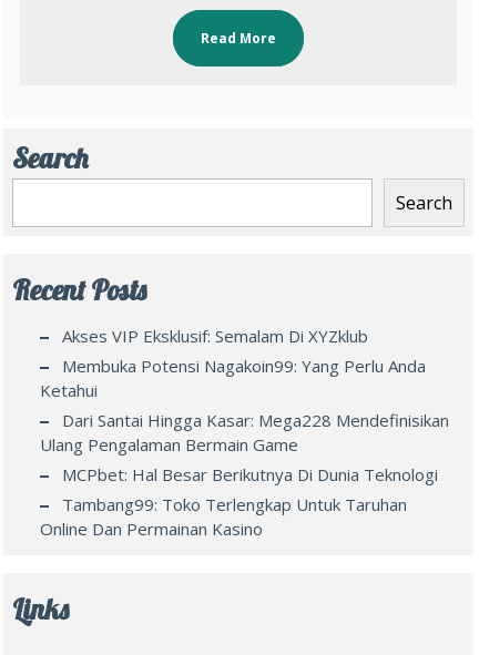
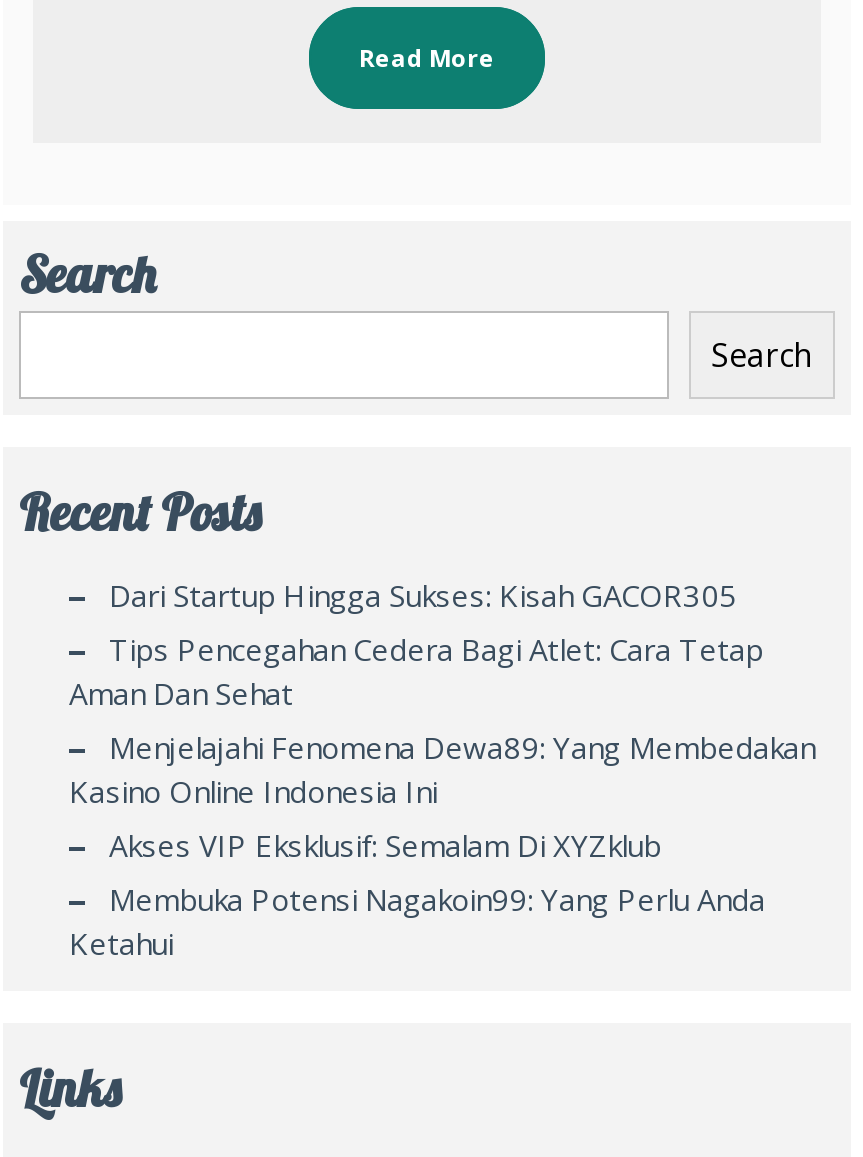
none -> [69,575,815,811] Dari Startup Hingga Sukses: Kisah GACOR305 | Tips Pencegahan Cedera Bagi Atlet: Cara Tetap | Aman Dan Sehat | Menjelajahi Fenomena Dewa89: Yang Membedakan | Kasino Online Indonesia Ini
moved [40,325,426,401] -> [69,825,765,963]: Akses VIP Eksklusif: Semalam Di XYZklub | Membuka Potensi Nagakoin99: Yang Perlu Anda | Ketahui
[40,409,449,540] Dari Santai Hingga Kasar: Mega228 Mendefinisikan | Ulang Pengalaman Bermain Game | MCPbet: Hal Besar Berikutnya Di Dunia Teknologi | Tambang99: Toko Terlengkap Untuk Taruhan | Online Dan Permainan Kasino -> none

